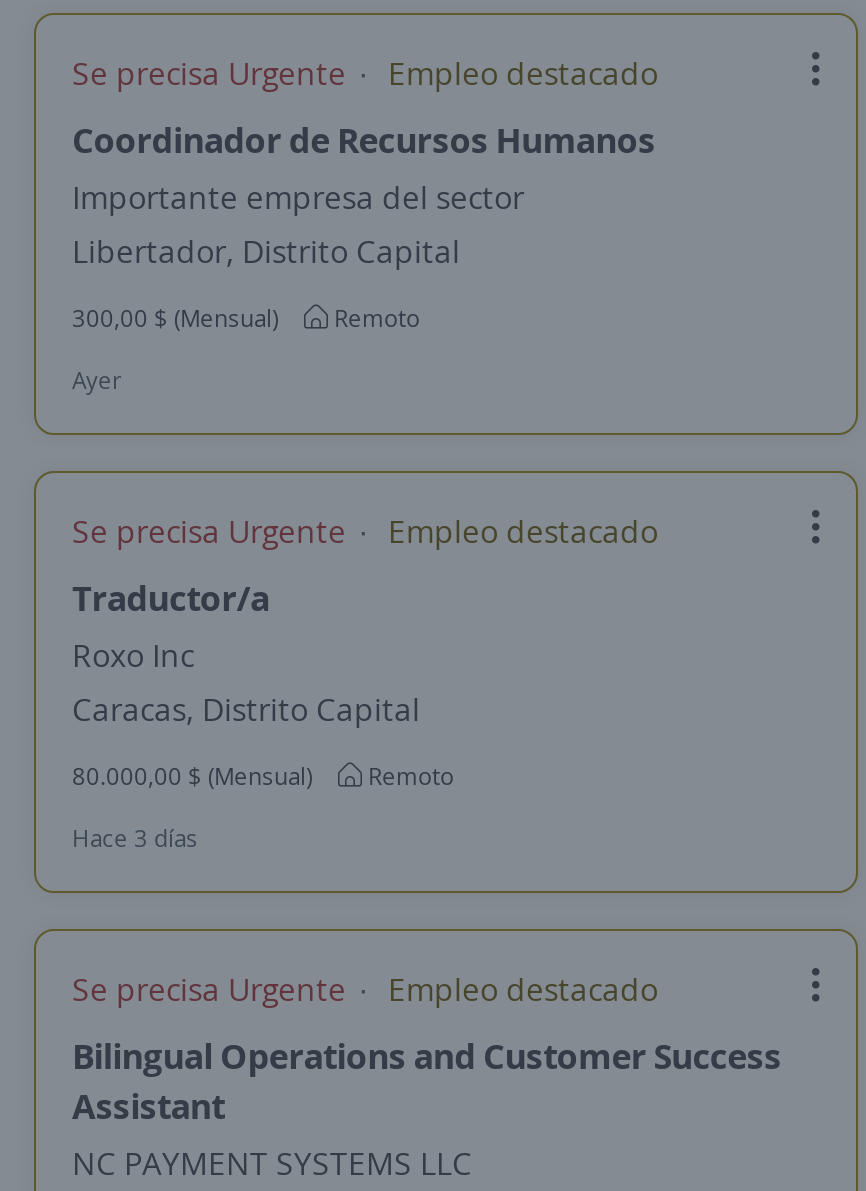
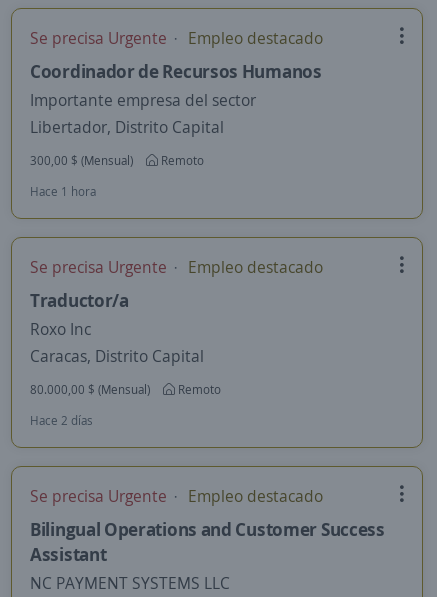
[72,363,122,397] Ayer -> [30,183,96,200] Hace 1 hora
[72,821,198,855] Hace 3 días -> [30,412,93,429] Hace 2 días

